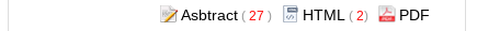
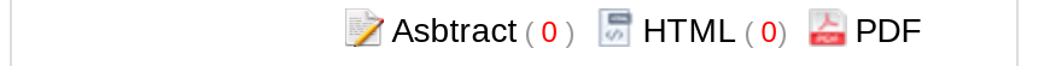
[181,6,379,23] Asbtract (27) | HTML (2) -> [392,10,809,48] Asbtract (0) | HTML (0)

